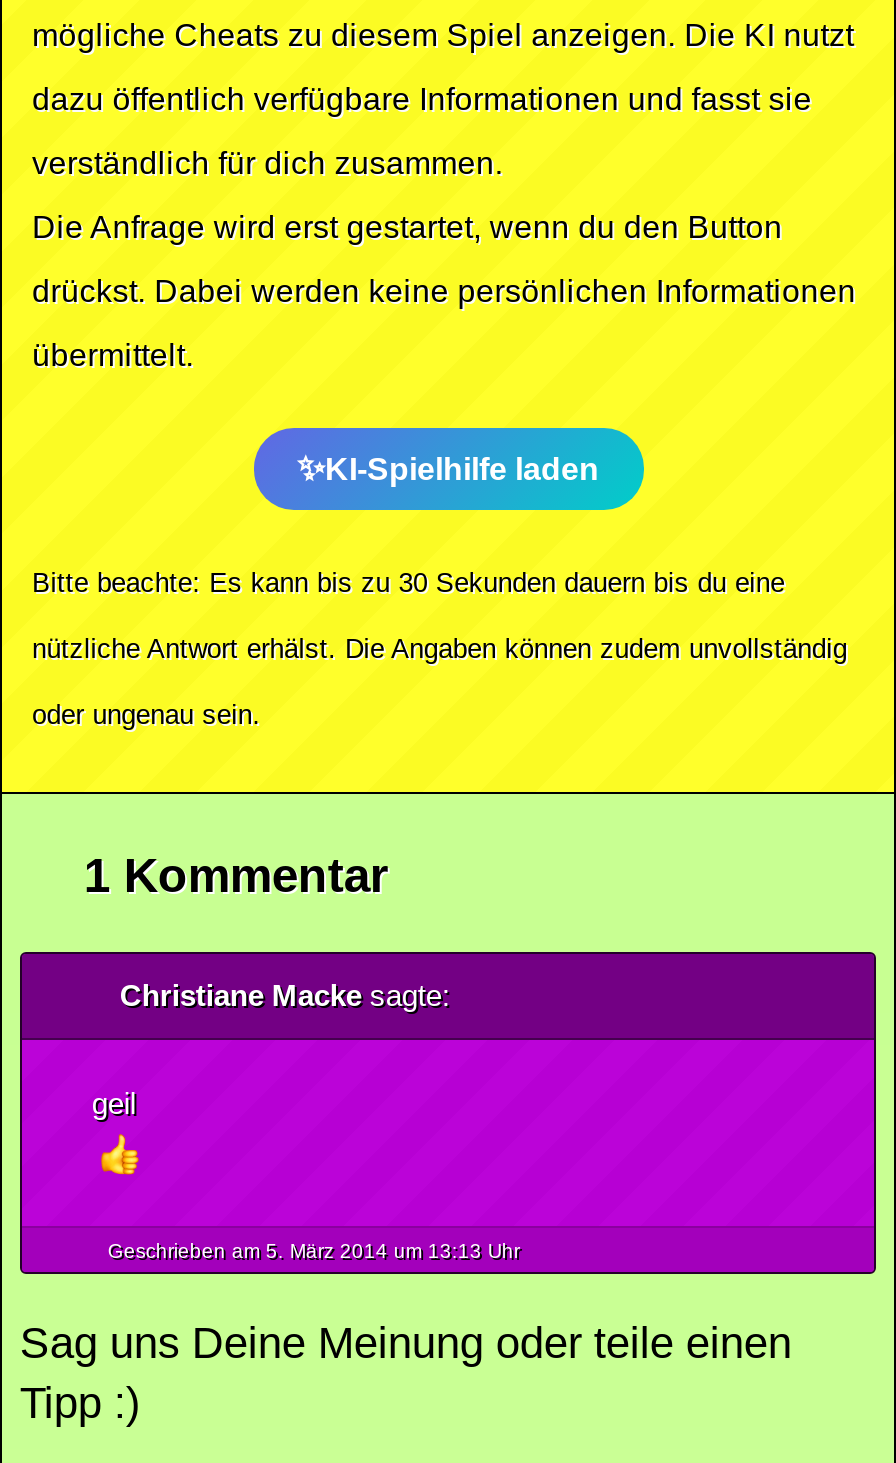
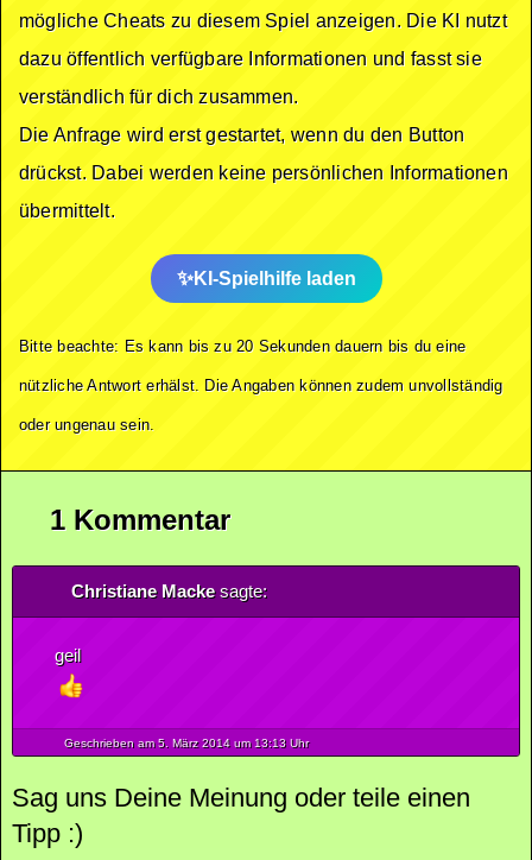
[32,568,785,598] Bitte beachte: Es kann bis zu 30 Sekunden dauern bis du eine -> [19,337,466,355] Bitte beachte: Es kann bis zu 20 Sekunden dauern bis du eine

